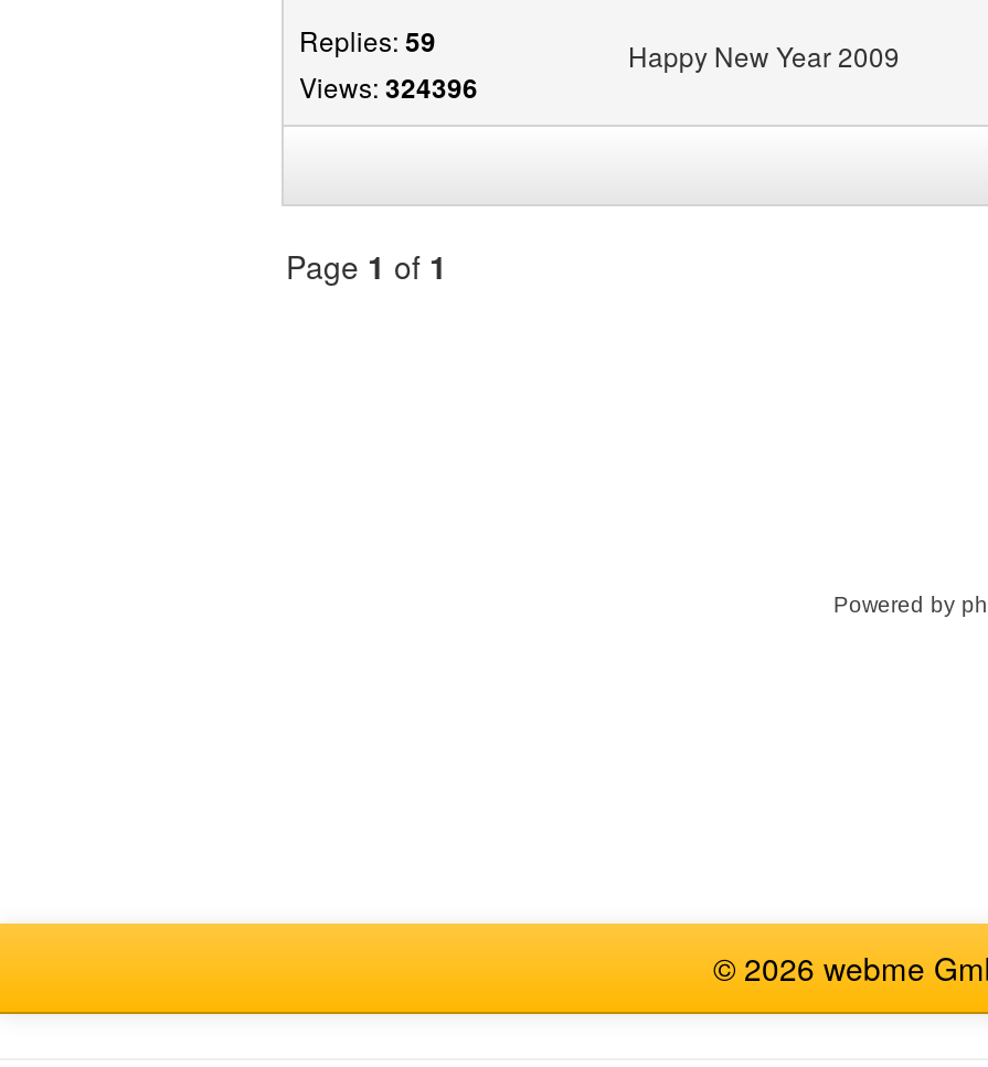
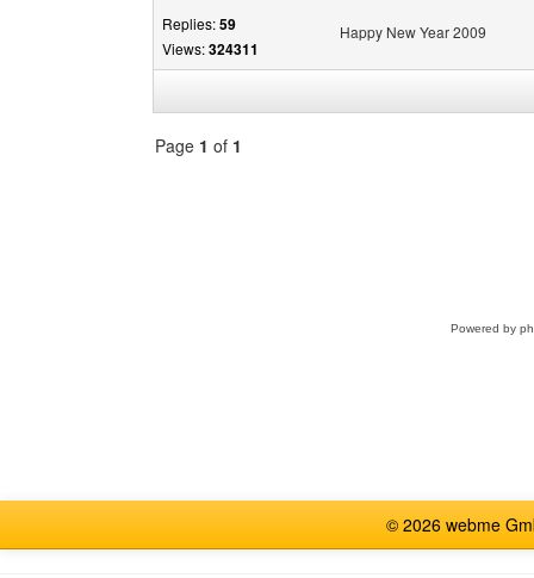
[299,67,478,107] Views: 324396 -> [162,38,259,60] Views: 324311

